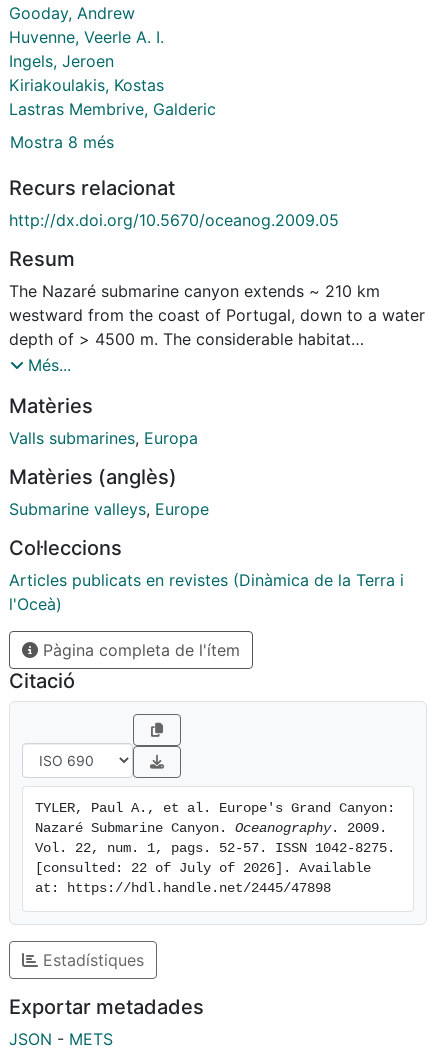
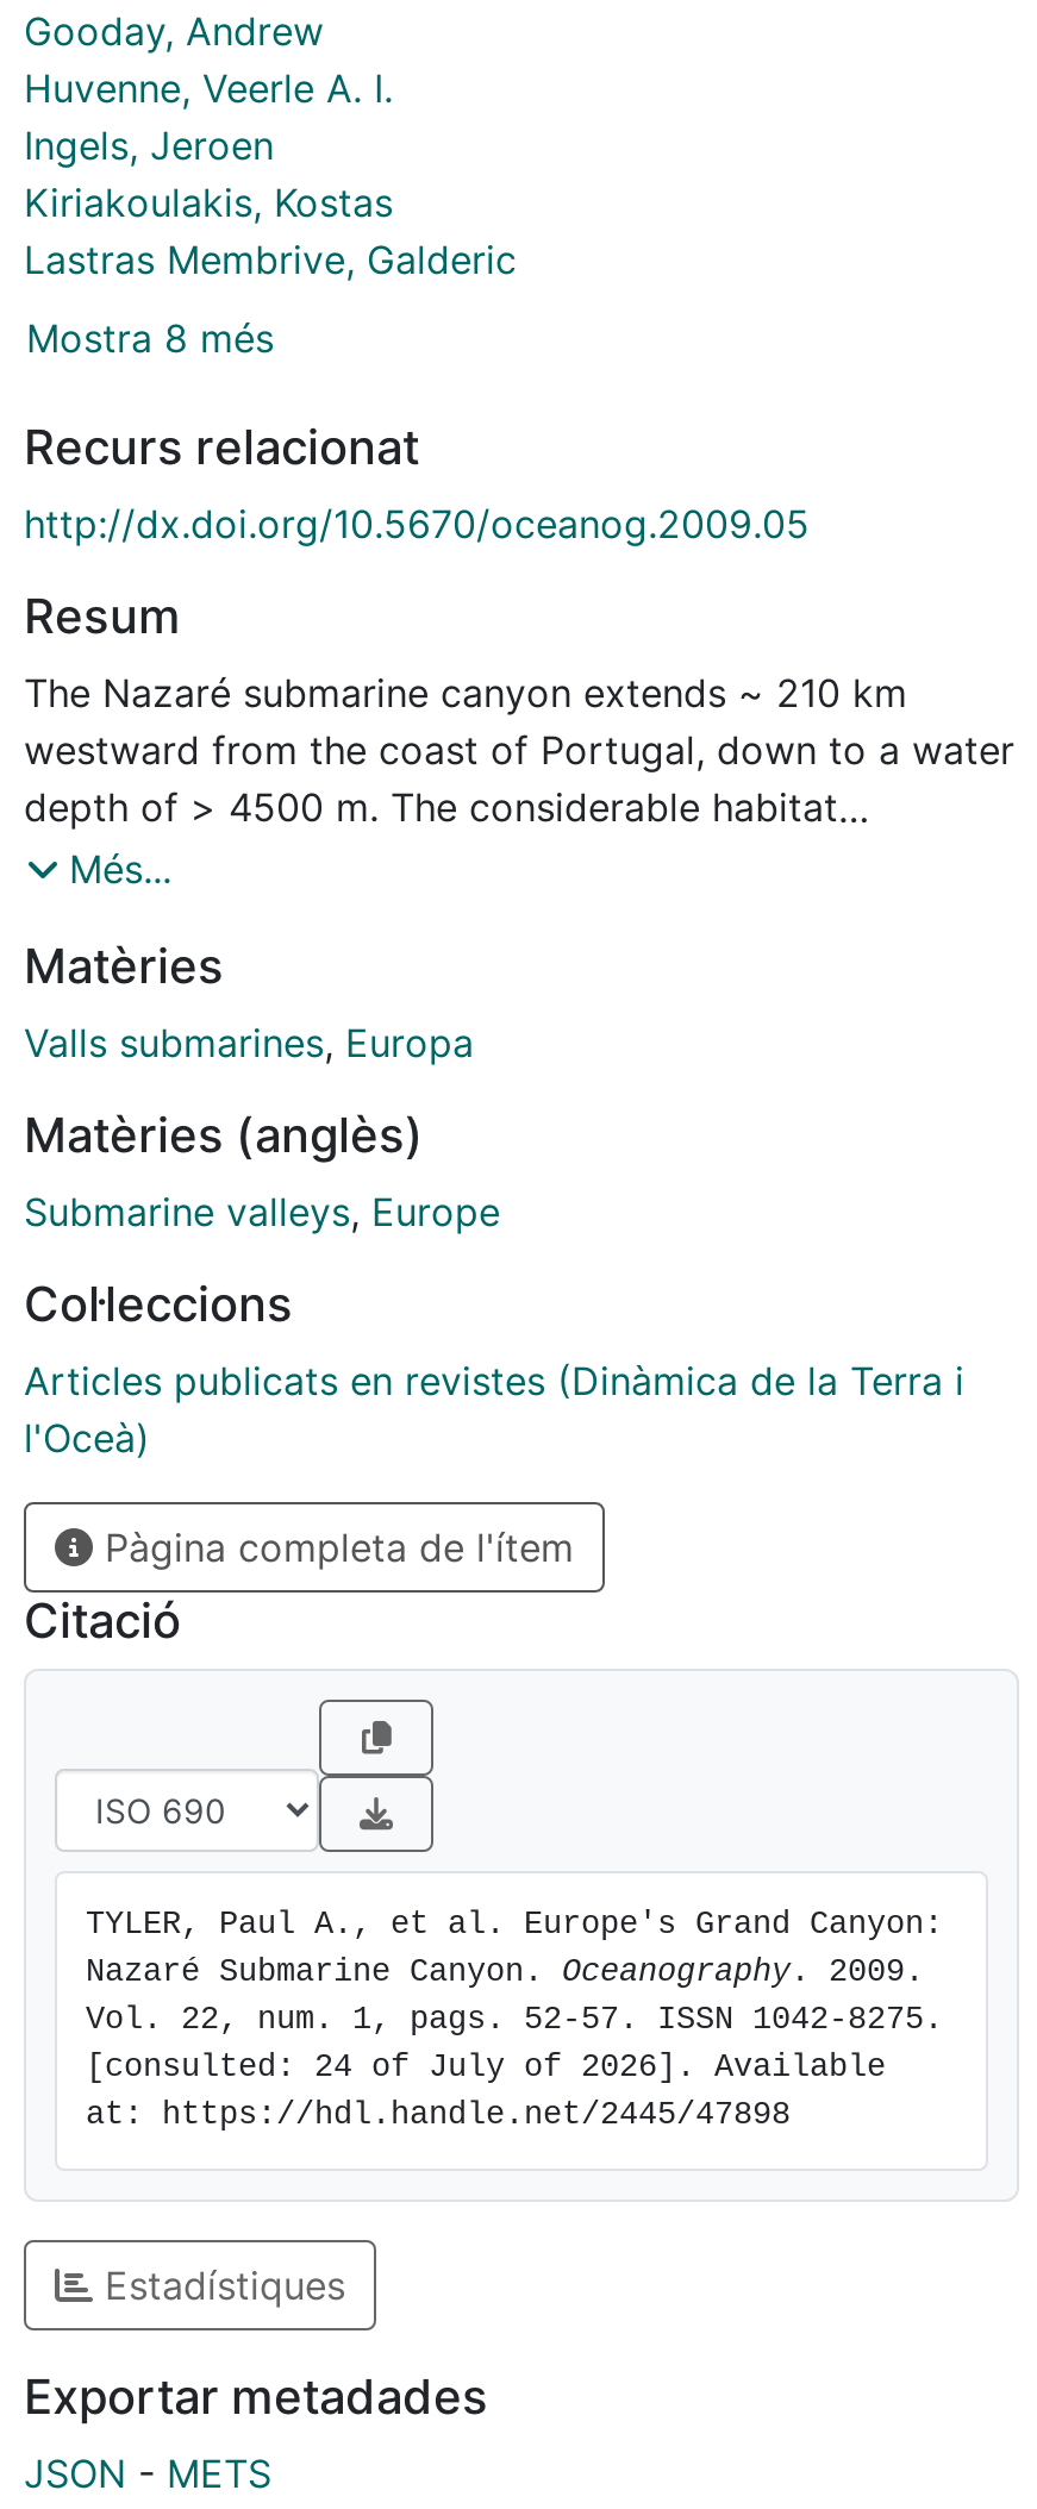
[35,861,371,876] [consulted: 22 of July of 2026]. Available -> [86,2050,886,2086] [consulted: 24 of July of 2026]. Available

